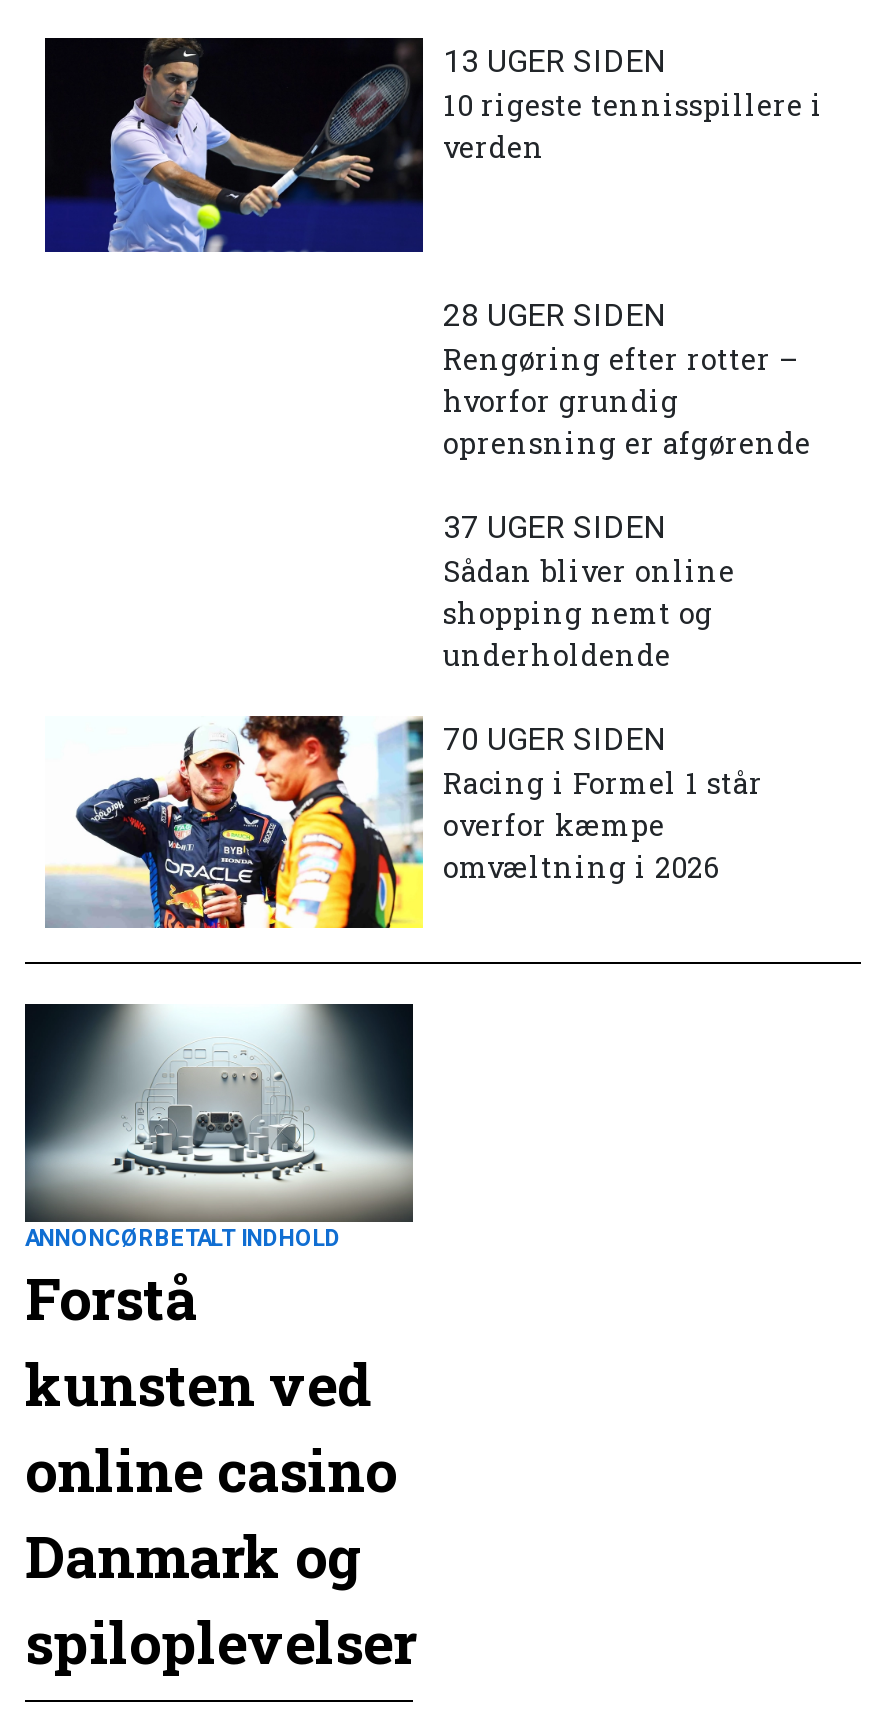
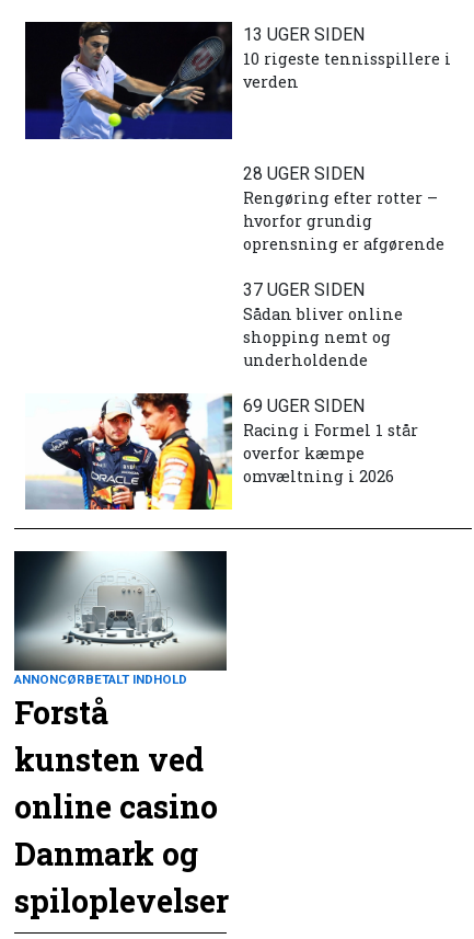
[443,719,665,757] 70 UGER SIDEN -> [243,395,365,416] 69 UGER SIDEN

